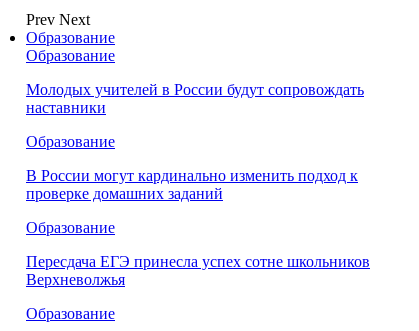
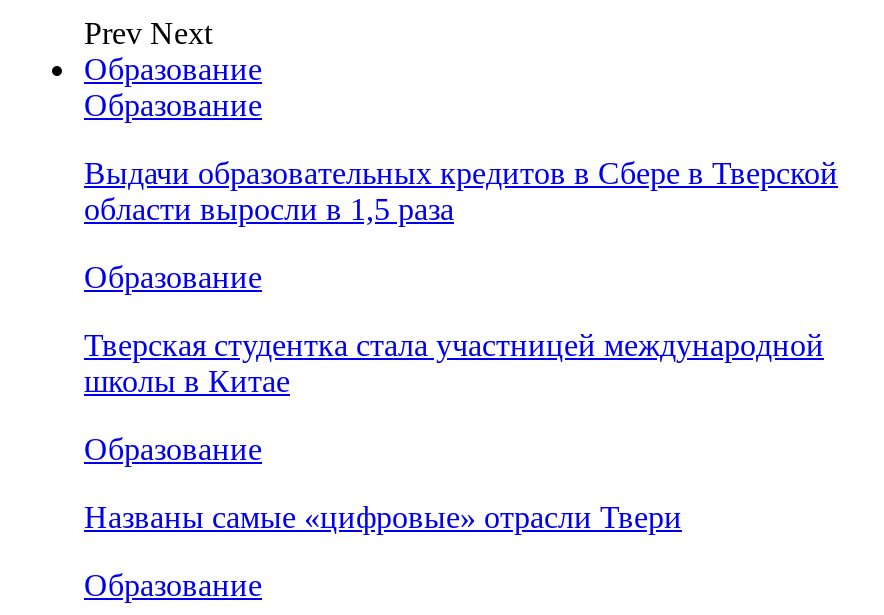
[26,81,364,116] Молодых учителей в России будут сопровождать | наставники -> [84,156,838,226] Выдачи образовательных кредитов в Сбере в Тверской | области выросли в 1,5 раза
[26,167,358,202] В России могут кардинально изменить подход к | проверке домашних заданий -> [84,328,824,398] Тверская студентка стала участницей международной | школы в Китае
[26,253,370,288] Пересдача ЕГЭ принесла успех сотне школьников | Верхневолжья -> [84,500,682,534] Названы самые «цифровые» отрасли Твери

